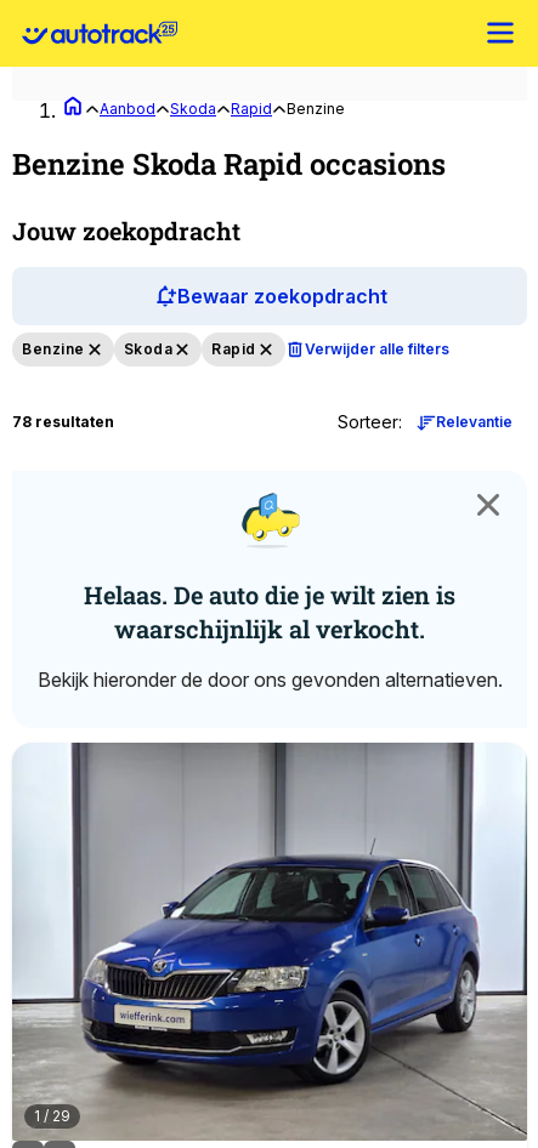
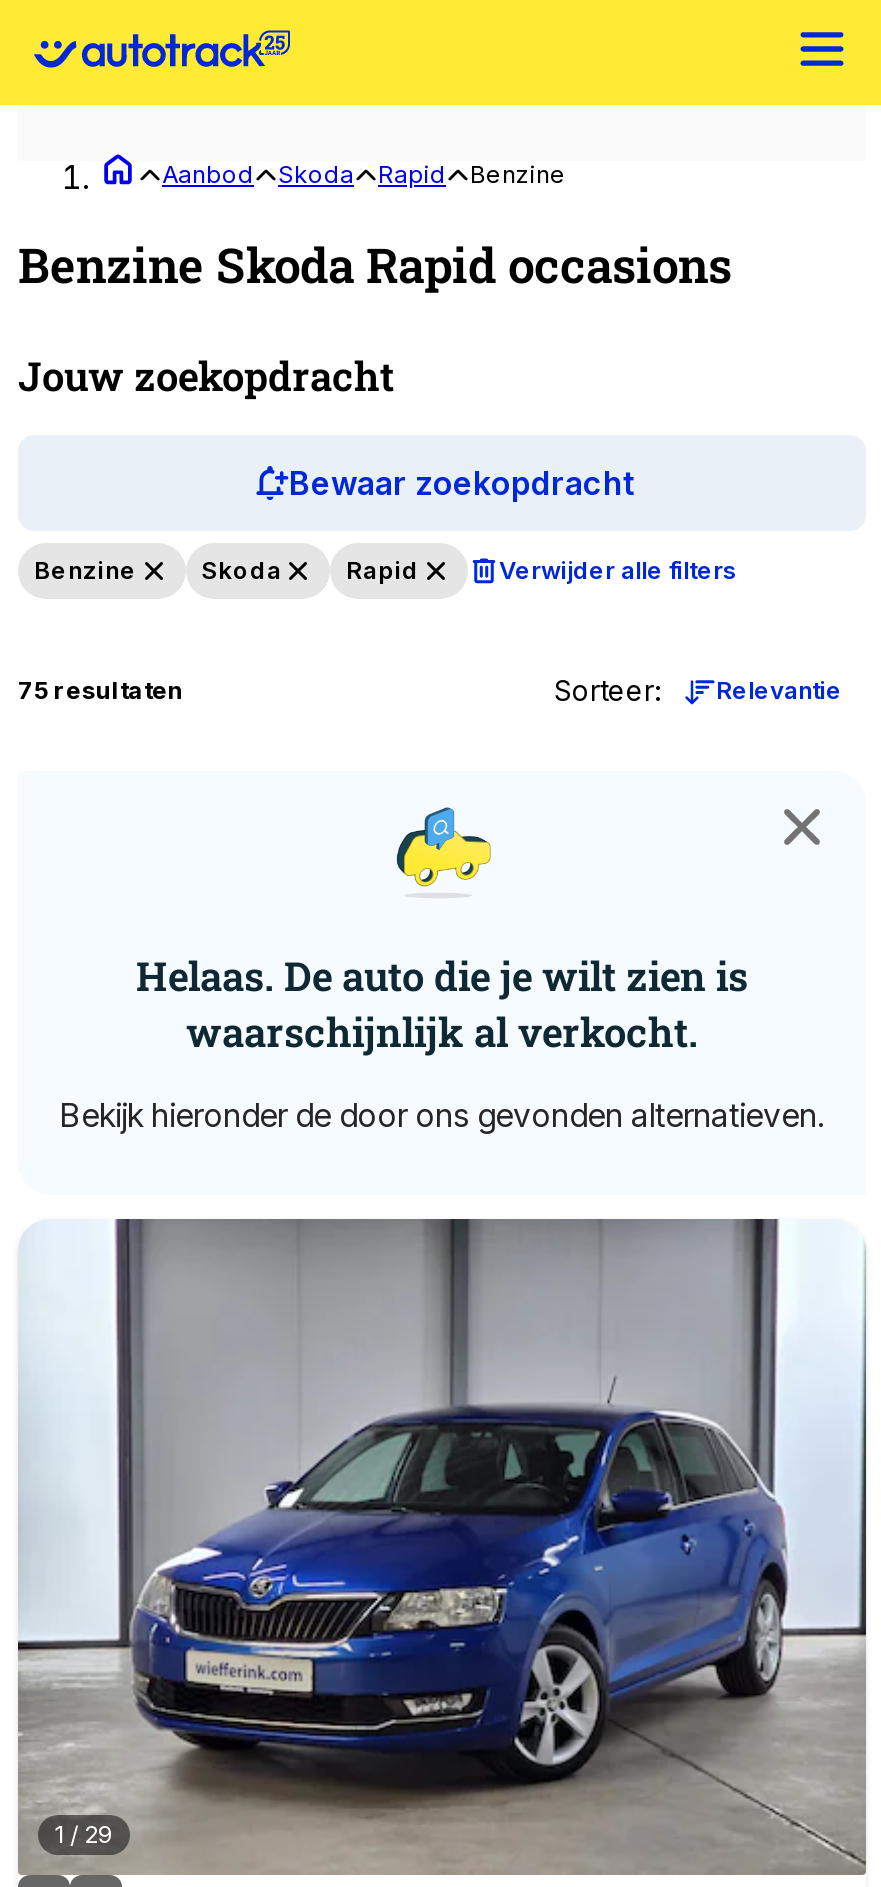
[12,413,114,431] 78 resultaten -> [18,675,184,705] 75 resultaten

